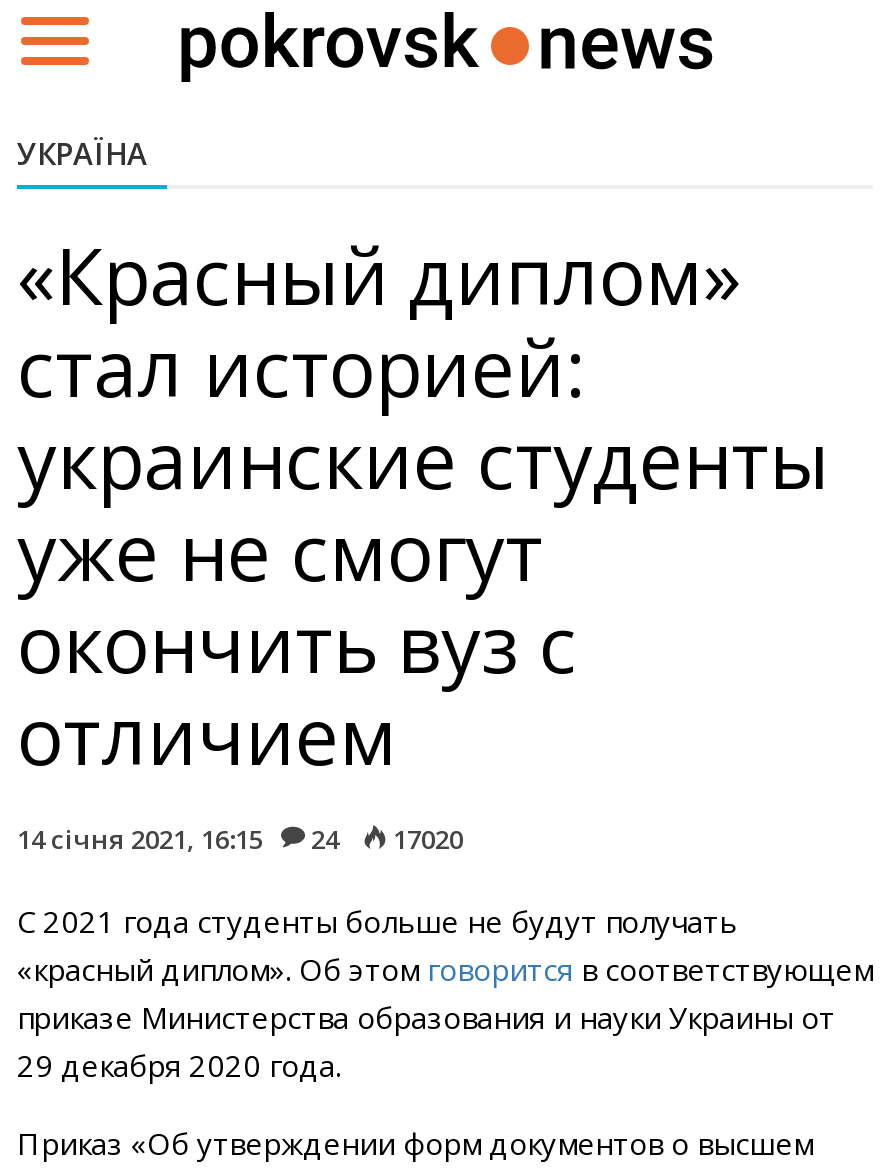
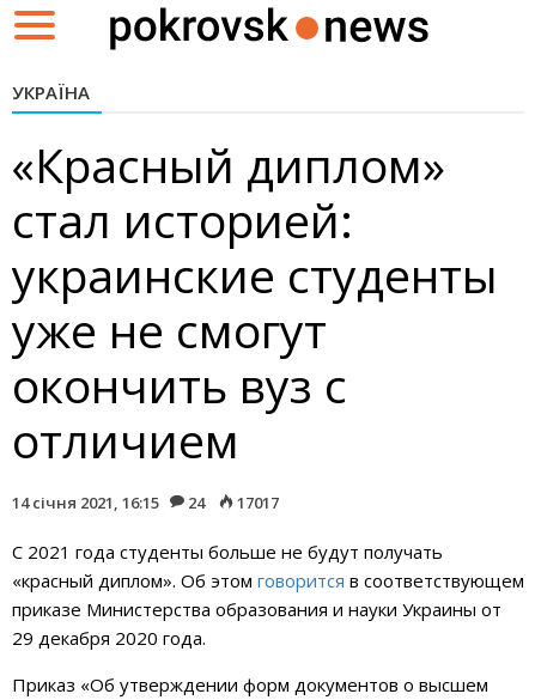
[17,821,463,857] 14 січня 2021, 16:15 24 17020 -> [12,492,279,513] 14 січня 2021, 16:15 24 17017

